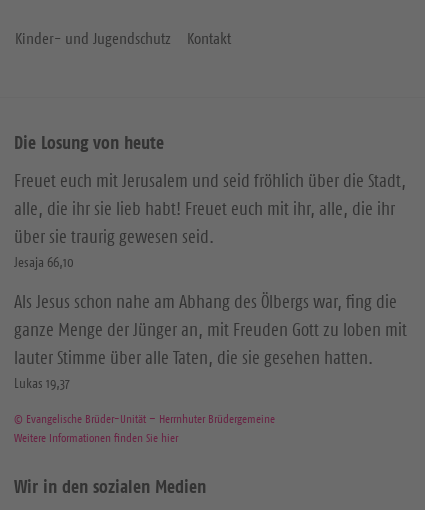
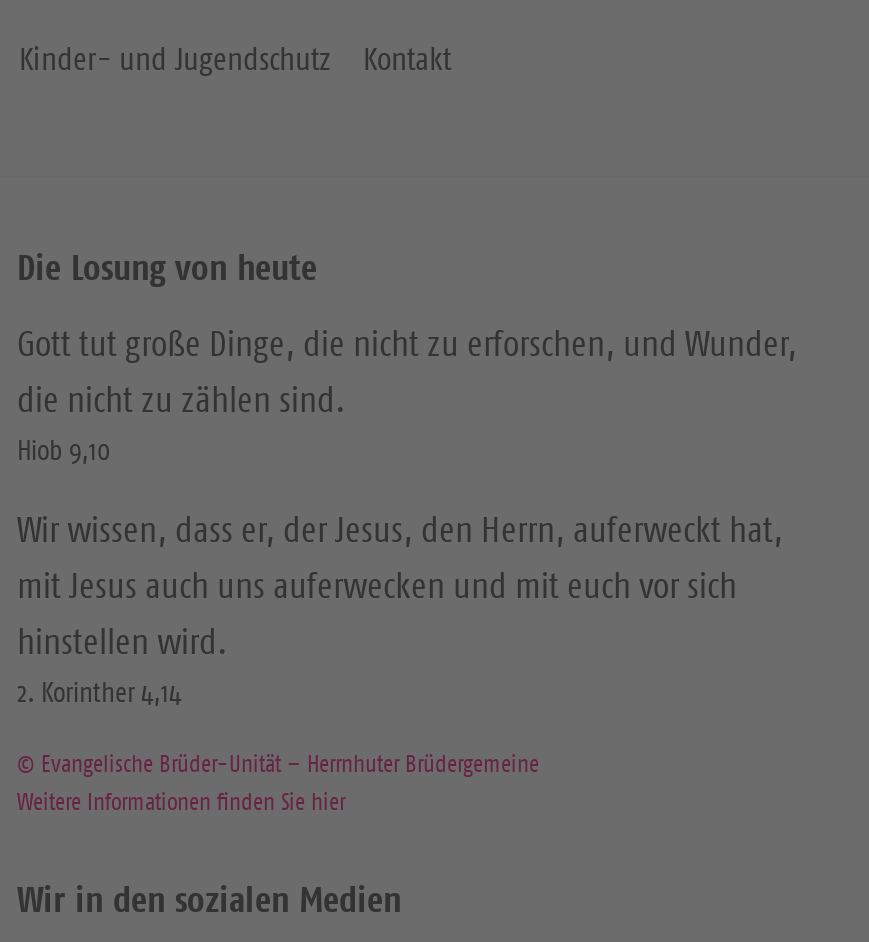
[14,170,406,271] Freuet euch mit Jerusalem und seid fröhlich über die Stadt, | alle, die ihr sie lieb habt! Freuet euch mit ihr, alle, die ihr | über sie traurig gewesen seid. | Jesaja 66,10 -> [17,323,797,469] Gott tut große Dinge, die nicht zu erforschen, und Wunder, | die nicht zu zählen sind. | Hiob 9,10
[14,291,407,392] Als Jesus schon nahe am Abhang des Ölbergs war, fing die | ganze Menge der Jünger an, mit Freuden Gott zu loben mit | lauter Stimme über alle Taten, die sie gesehen hatten. | Lukas 19,37 -> [17,509,783,711] Wir wissen, dass er, der Jesus, den Herrn, auferweckt hat, | mit Jesus auch uns auferwecken und mit euch vor sich | hinstellen wird. | 2. Korinther 4,14

